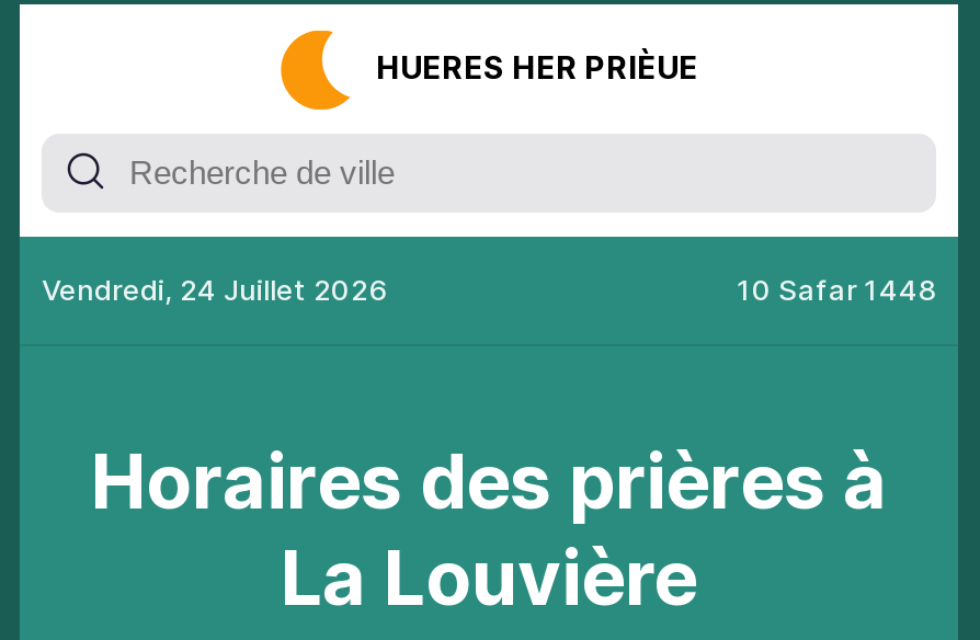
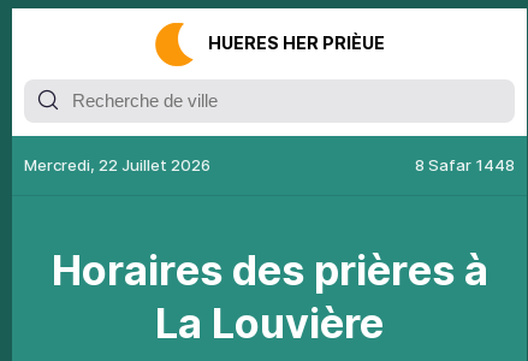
[42,272,386,307] Vendredi, 24 Juillet 2026 -> [24,155,210,174] Mercredi, 22 Juillet 2026
[737,272,936,307] 10 Safar 1448 -> [415,155,515,174] 8 Safar 1448

